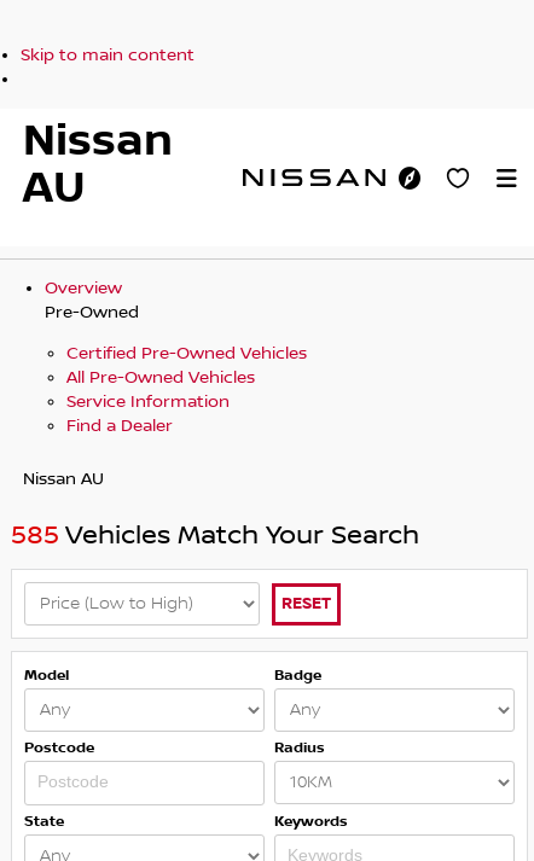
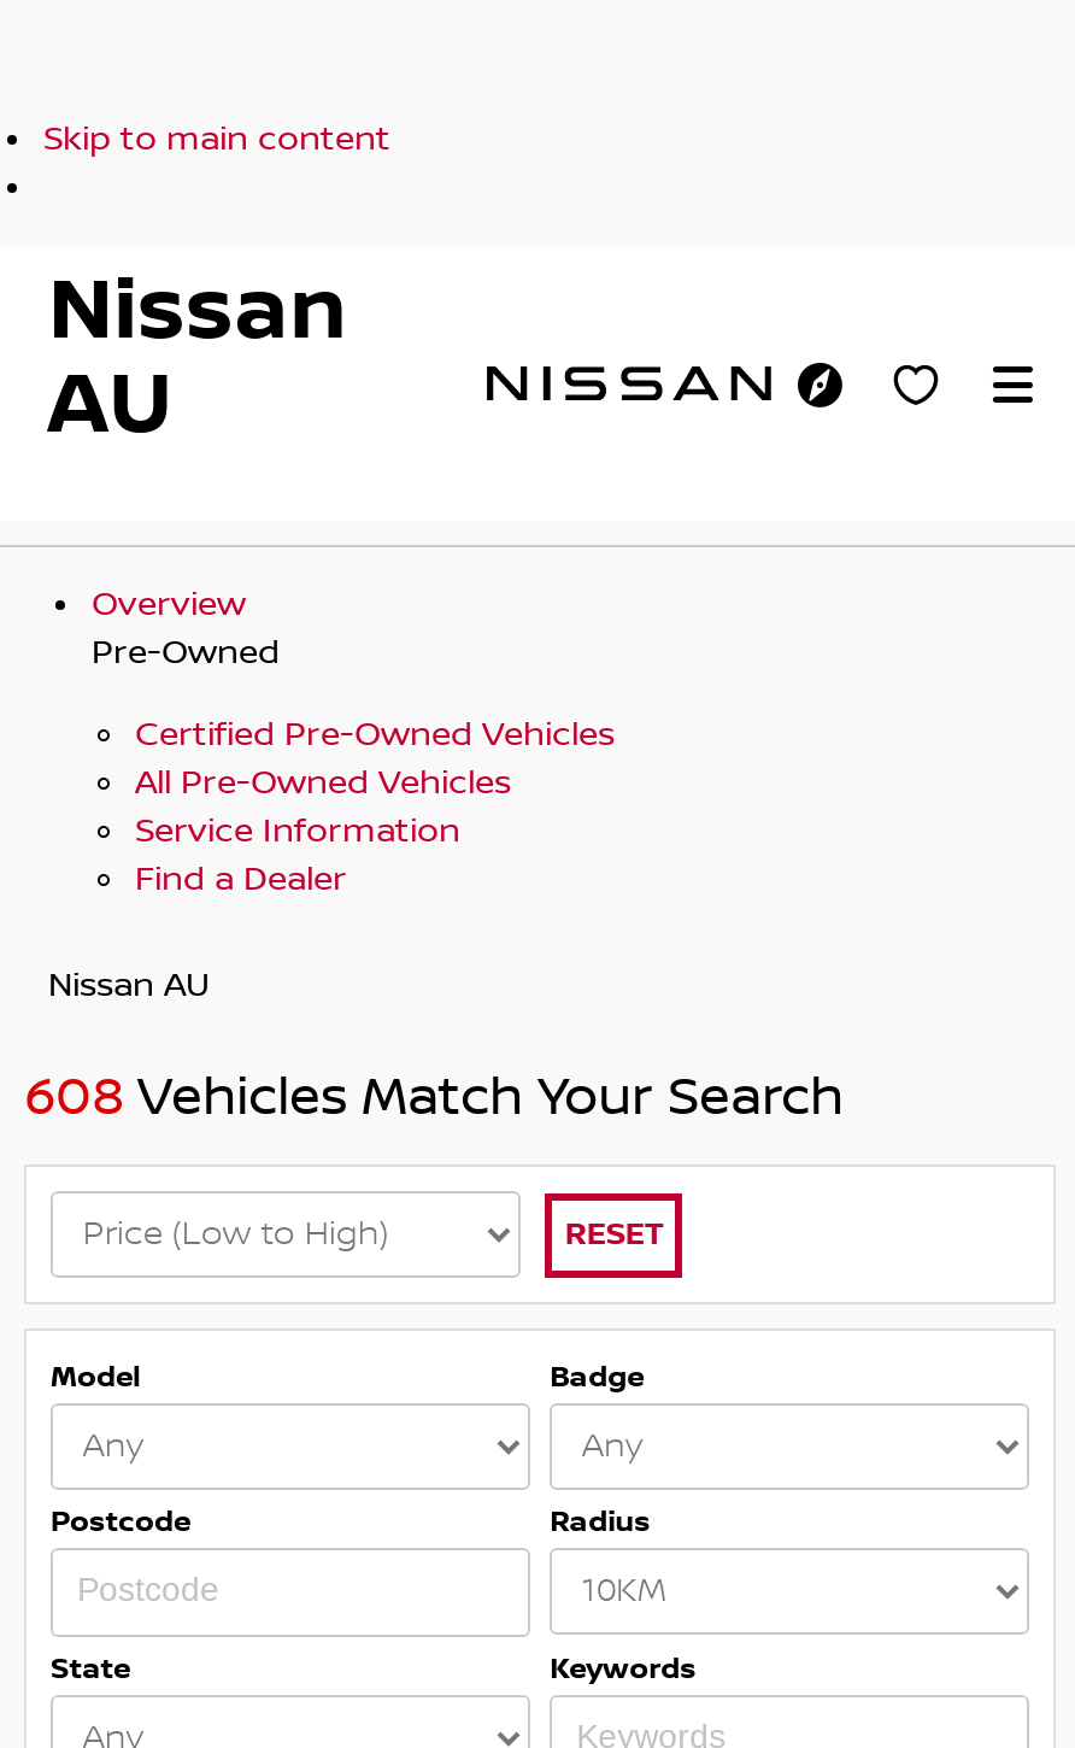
[11,520,419,552] 585 Vehicles Match Your Search -> [24,1068,844,1131] 608 Vehicles Match Your Search

